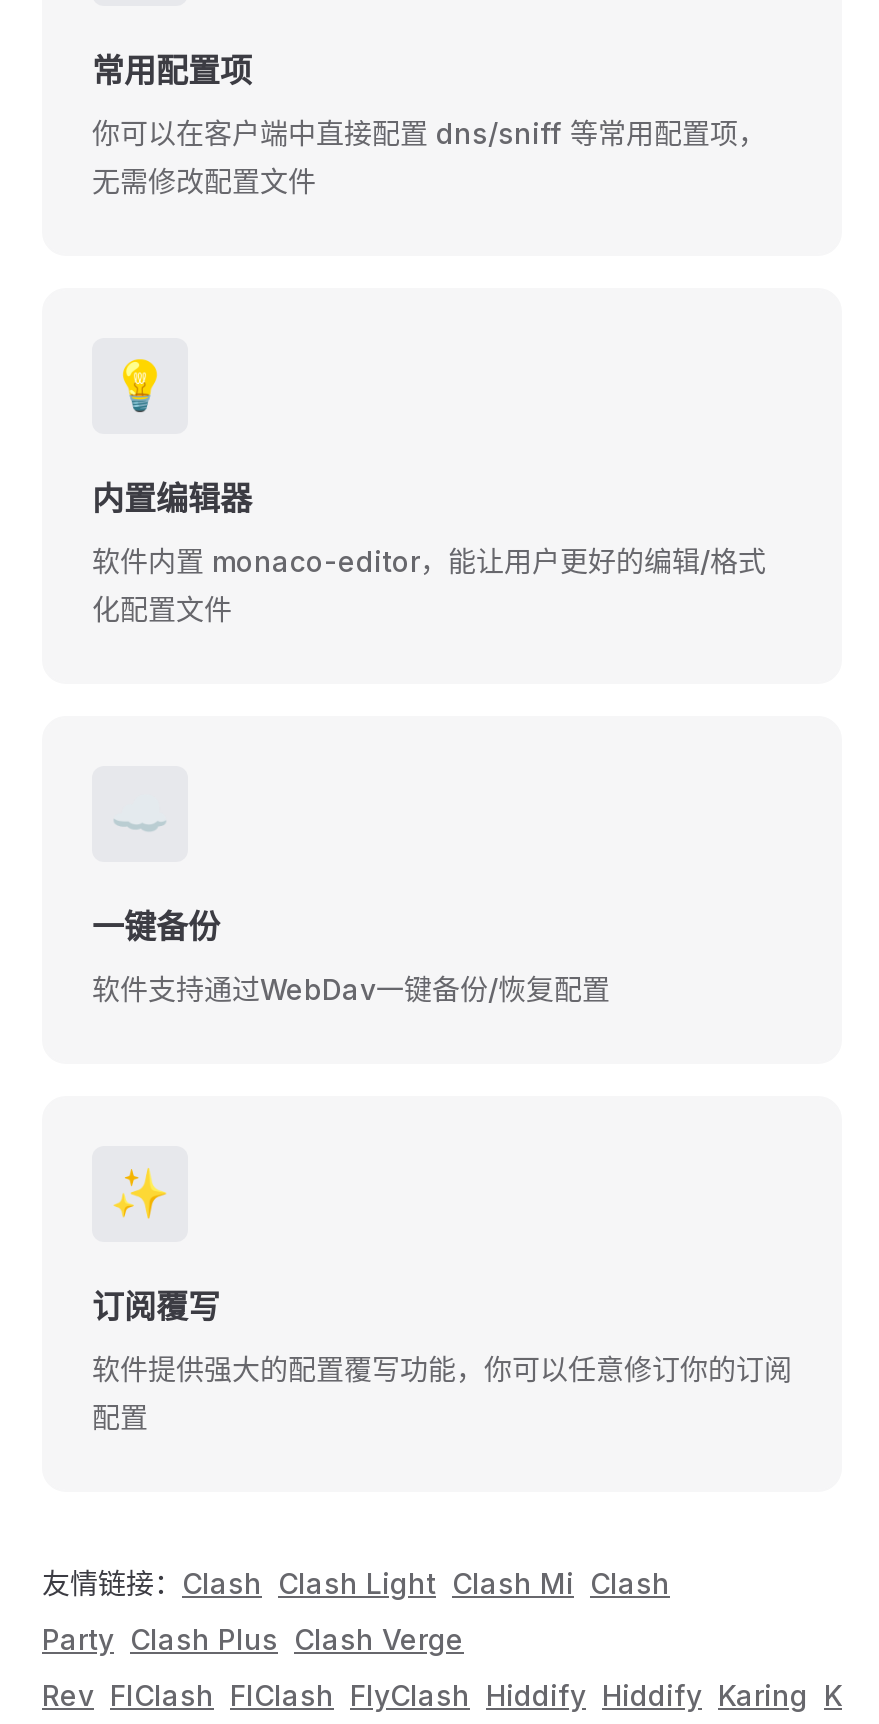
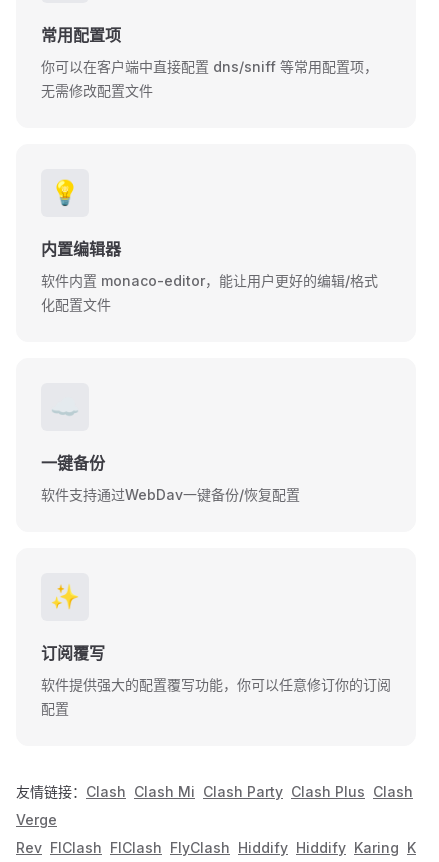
[42,1566,670,1600] 友情链接：Clash Clash Light Clash Mi Clash -> [16,783,413,800] 友情链接：Clash Clash Mi Clash Party Clash Plus Clash
[42,1622,464,1656] Party Clash Plus Clash Verge -> [16,811,57,828] Verge

